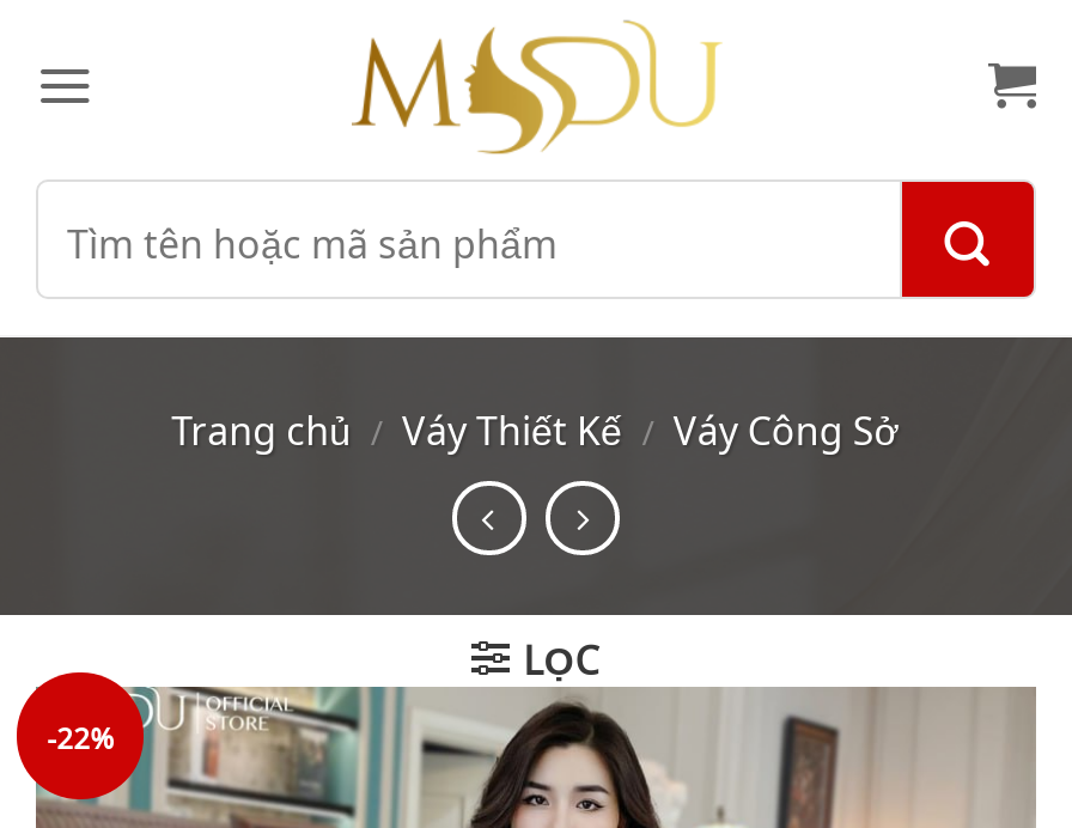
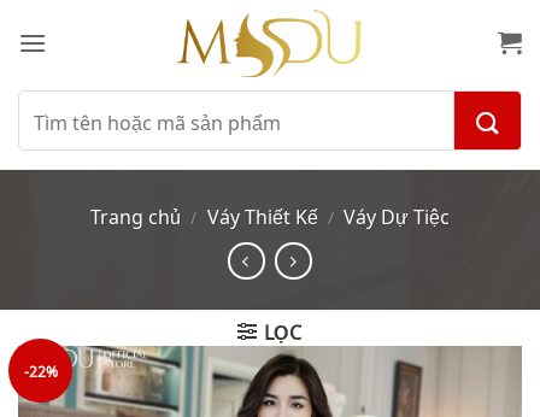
[171,392,901,459] Trang chủ / Váy Thiết Kế / Váy Công Sở -> [91,198,449,231] Trang chủ / Váy Thiết Kế / Váy Dự Tiệc

